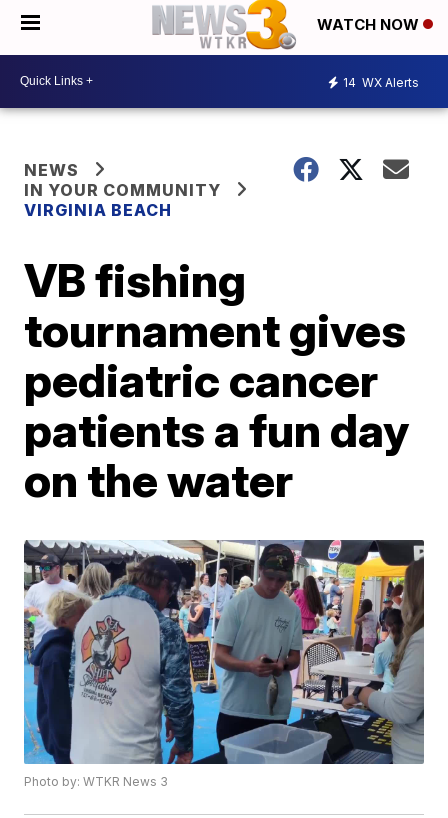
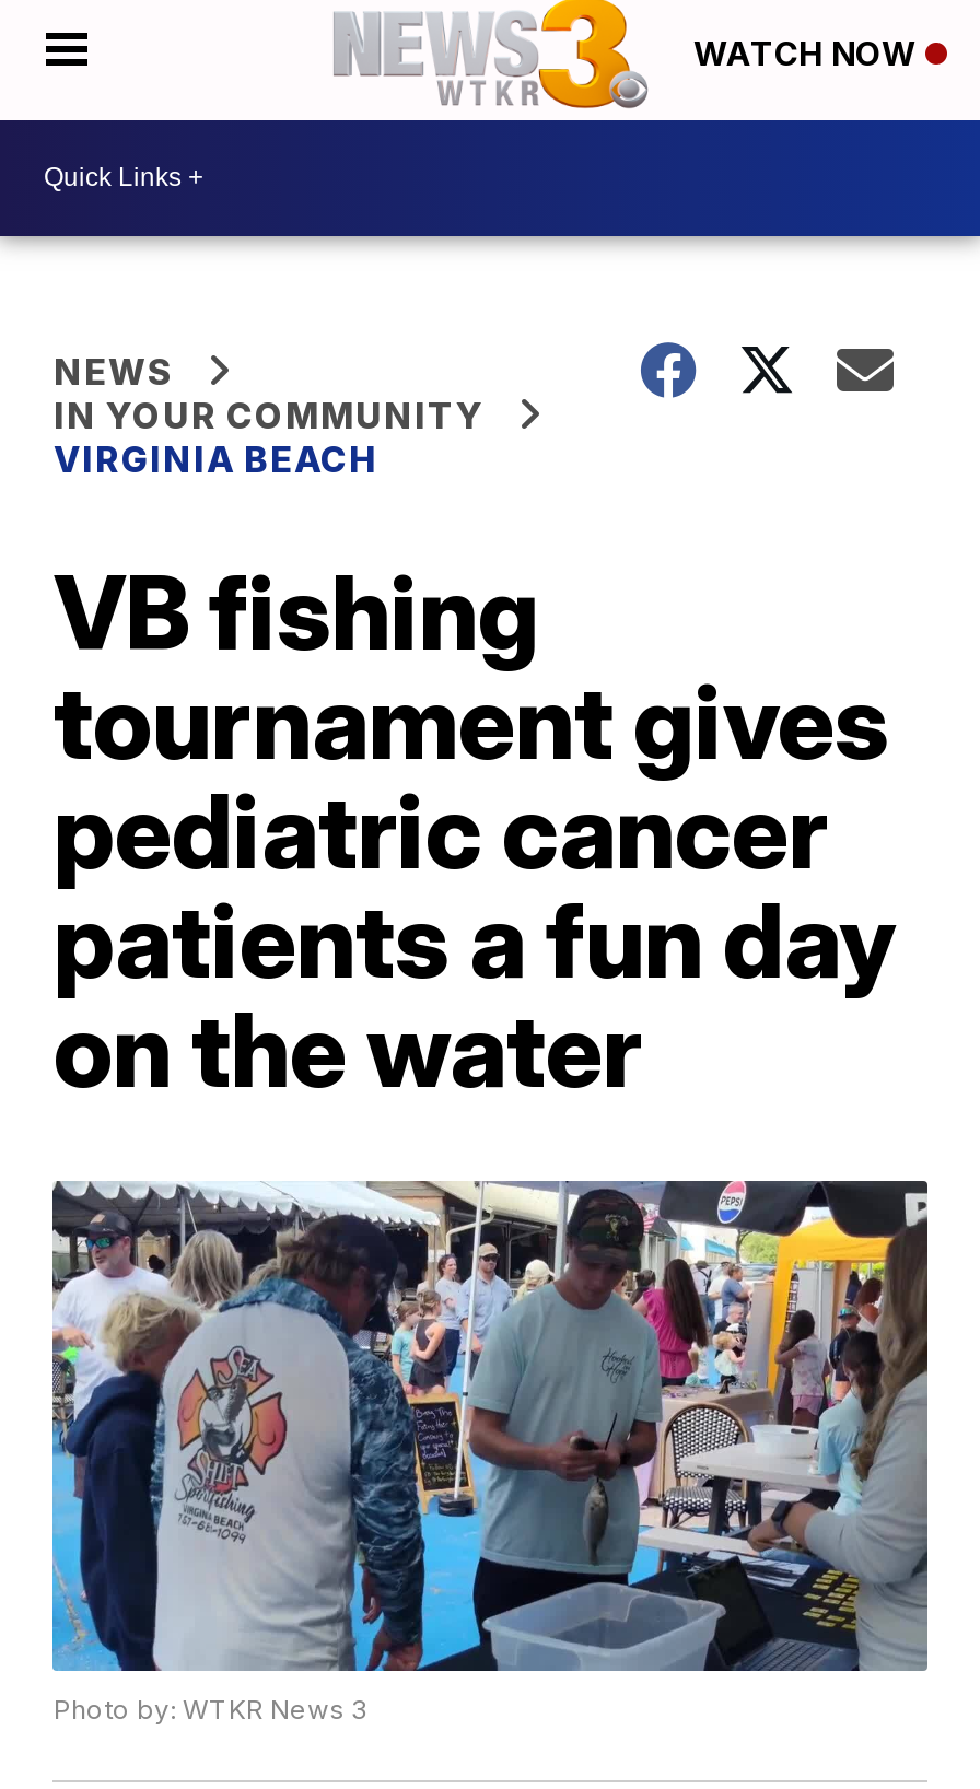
[343,75,419,90] 14 WX Alerts -> none

